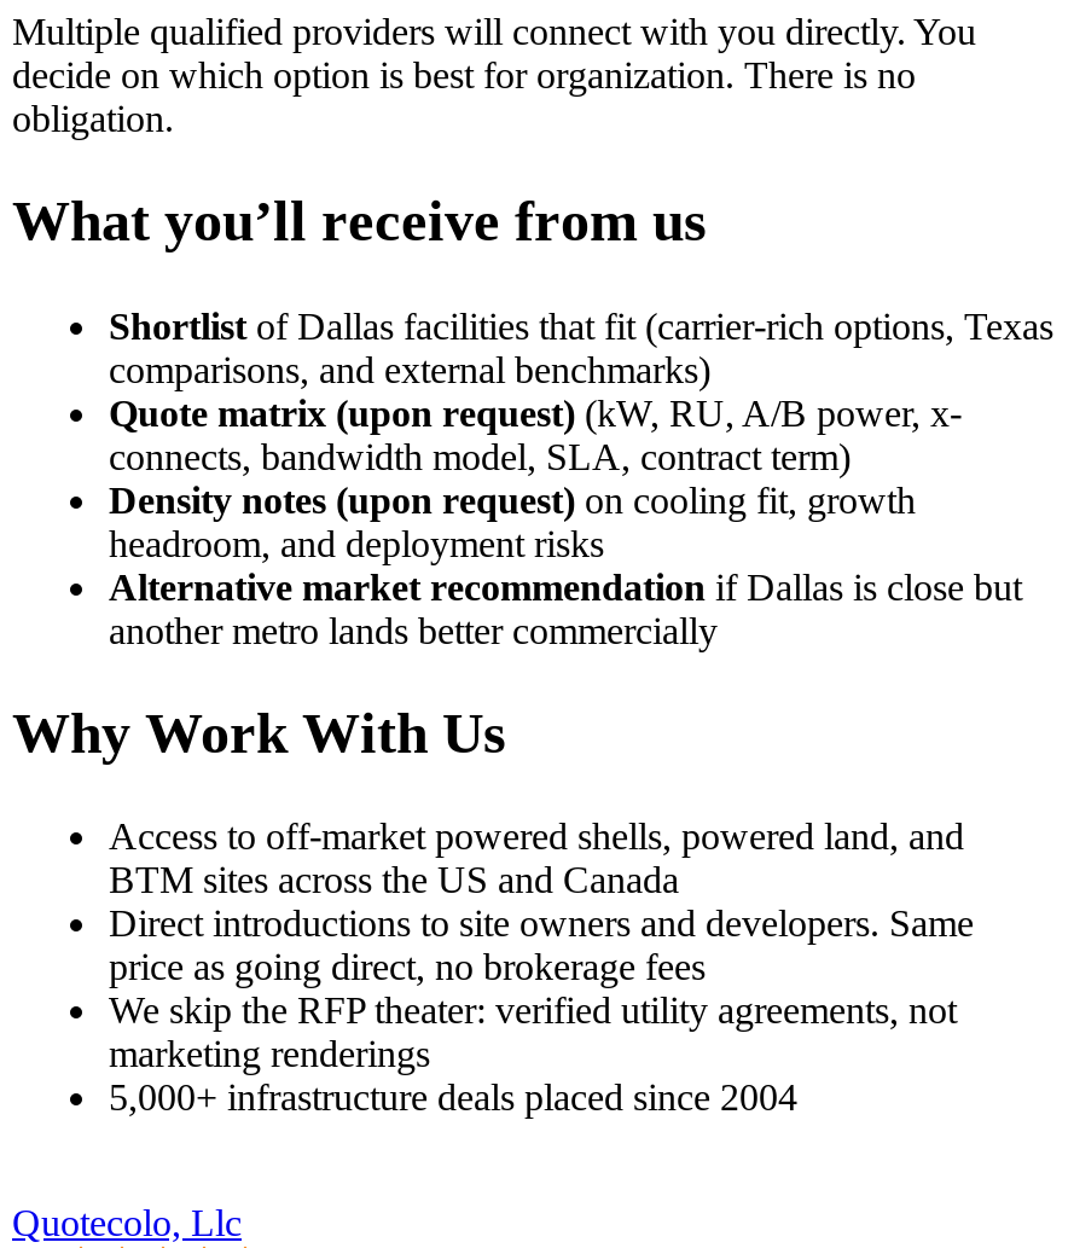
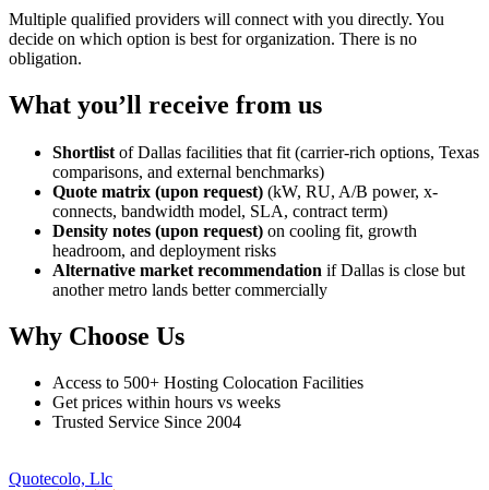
[12,702,505,765] Why Work With Us -> [9,322,184,350] Why Choose Us
[109,815,974,1117] Access to off-market powered shells, powered land, and | BTM sites across the US and Canada | Direct introductions to site owners and developers. Same | price as going direct, no brokerage fees | We skip the RFP theater: verified utility agreements, not | marketing renderings | 5,000+ infrastructure deals placed since 2004 -> [52,373,363,431] Access to 500+ Hosting Colocation Facilities | Get prices within hours vs weeks | Trusted Service Since 2004

